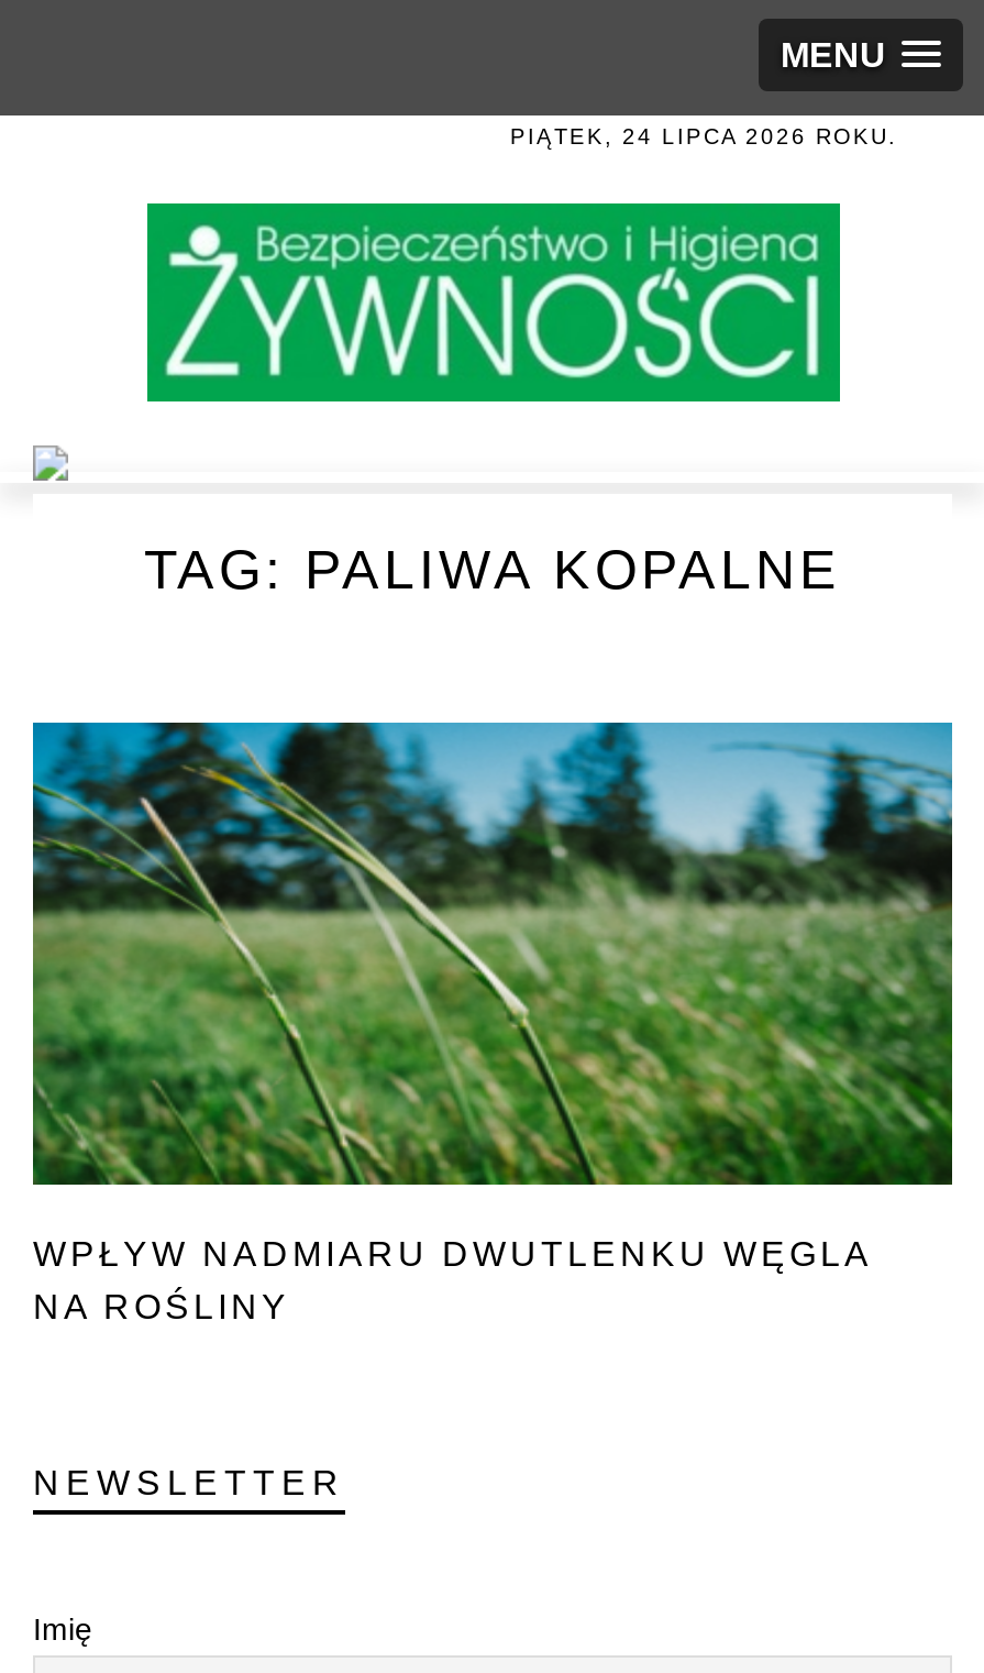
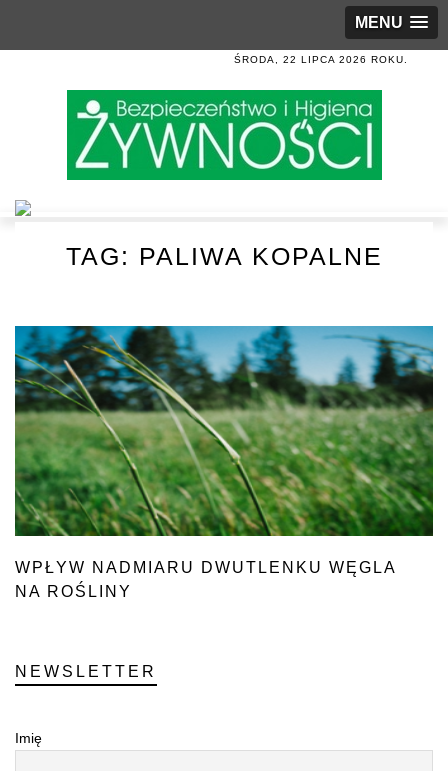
[510,124,897,148] PIĄTEK, 24 LIPCA 2026 ROKU. -> [234,54,408,65] ŚRODA, 22 LIPCA 2026 ROKU.

